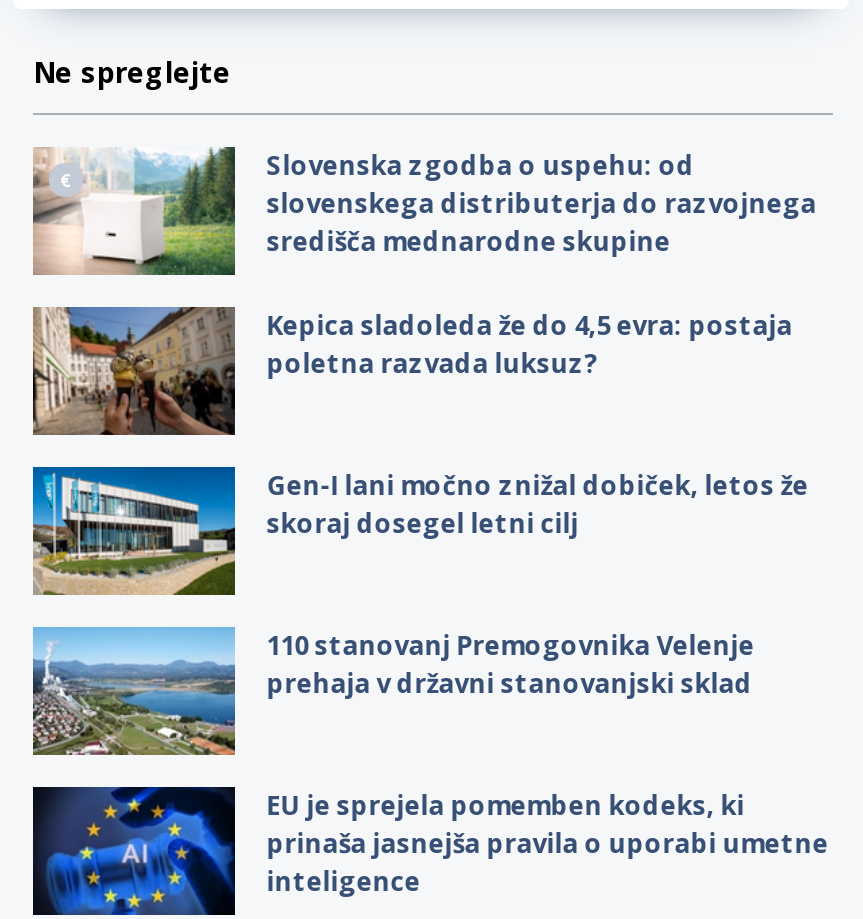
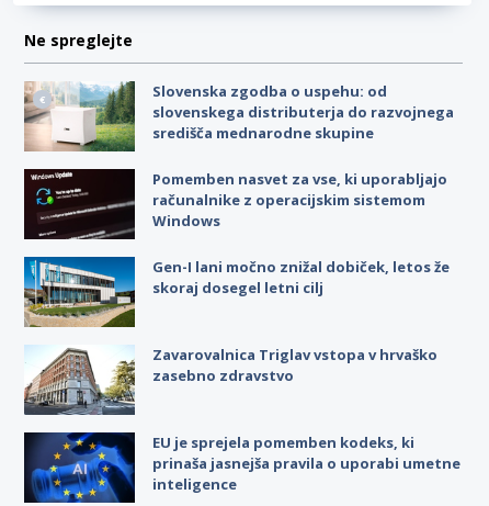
[31,305,793,437] [image] | Kepica sladoleda že do 4,5 evra: postaja | poletna razvada luksuz? -> [24,168,447,240] [image] | Pomemben nasvet za vse, ki uporabljajo | računalnike z operacijskim sistemom | Windows
[31,625,755,757] [image] | 110 stanovanj Premogovnika Velenje | prehaja v državni stanovanjski sklad -> [24,345,437,416] [image] | Zavarovalnica Triglav vstopa v hrvaško | zasebno zdravstvo

